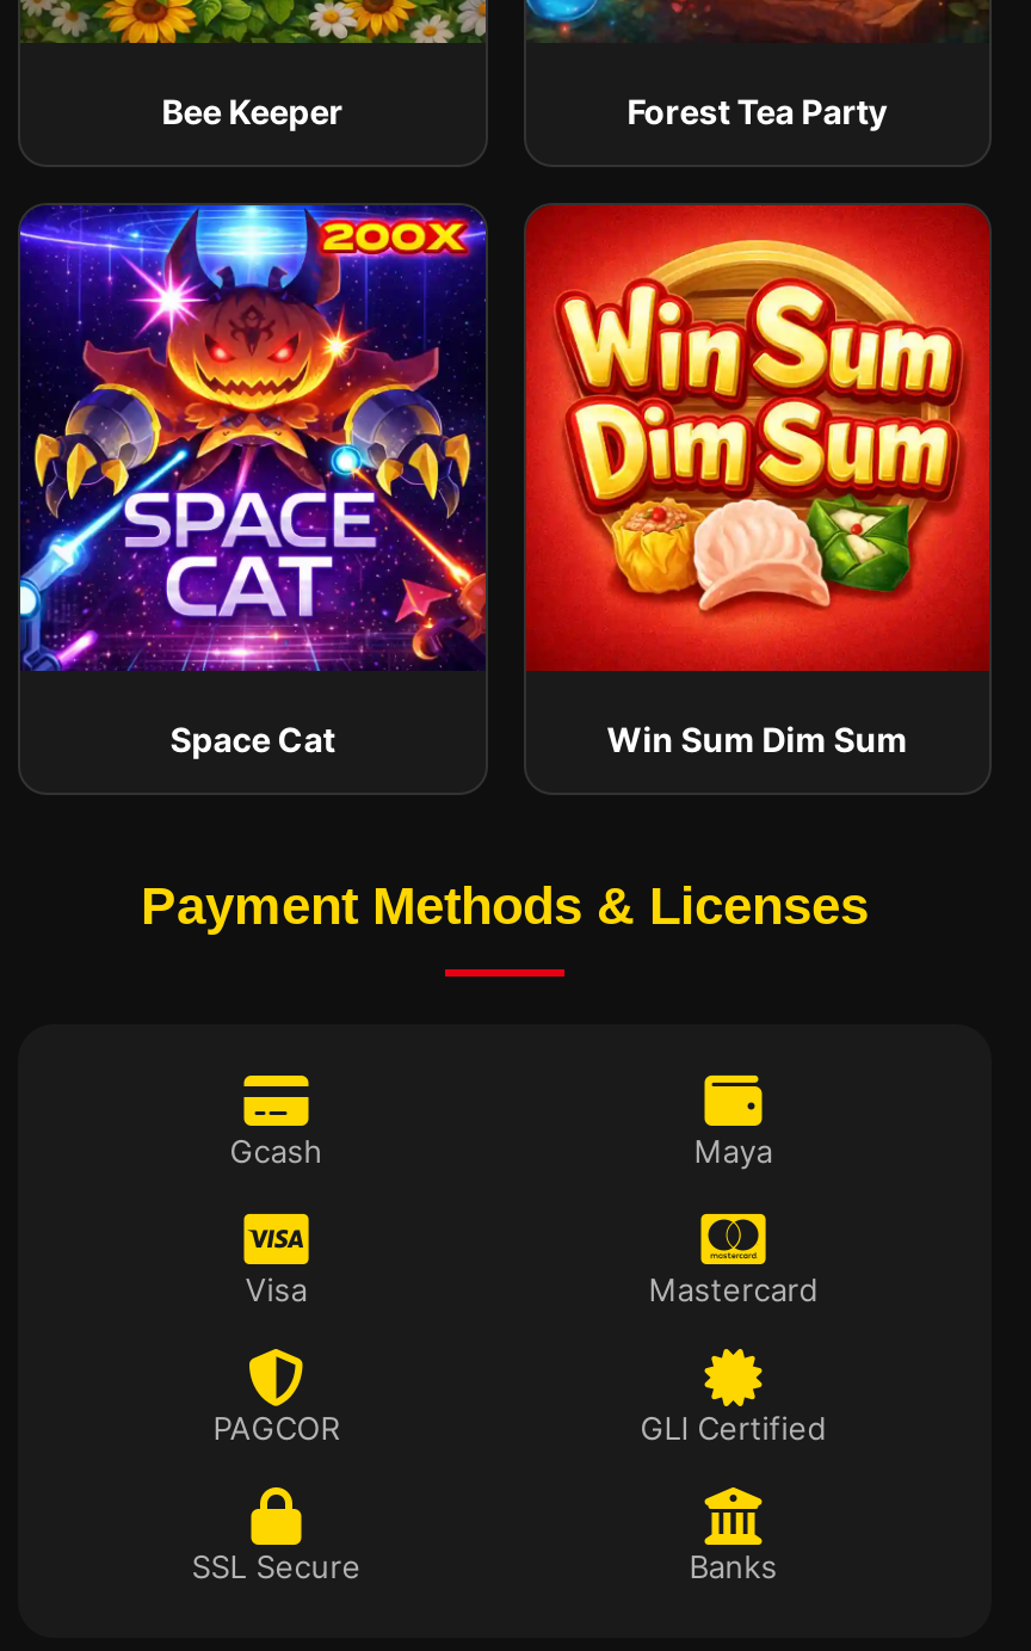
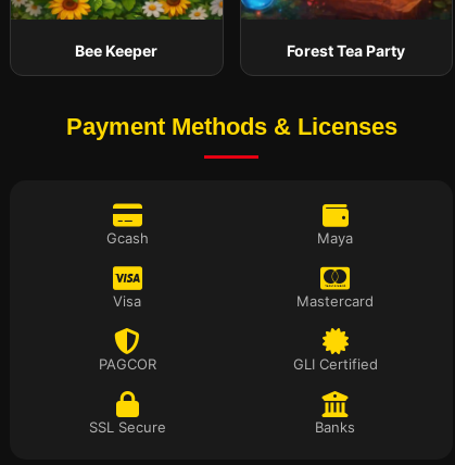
[18,203,908,759] [image] | Space Cat | Win Sum Dim Sum -> none
[524,203,992,673] [image] -> none

